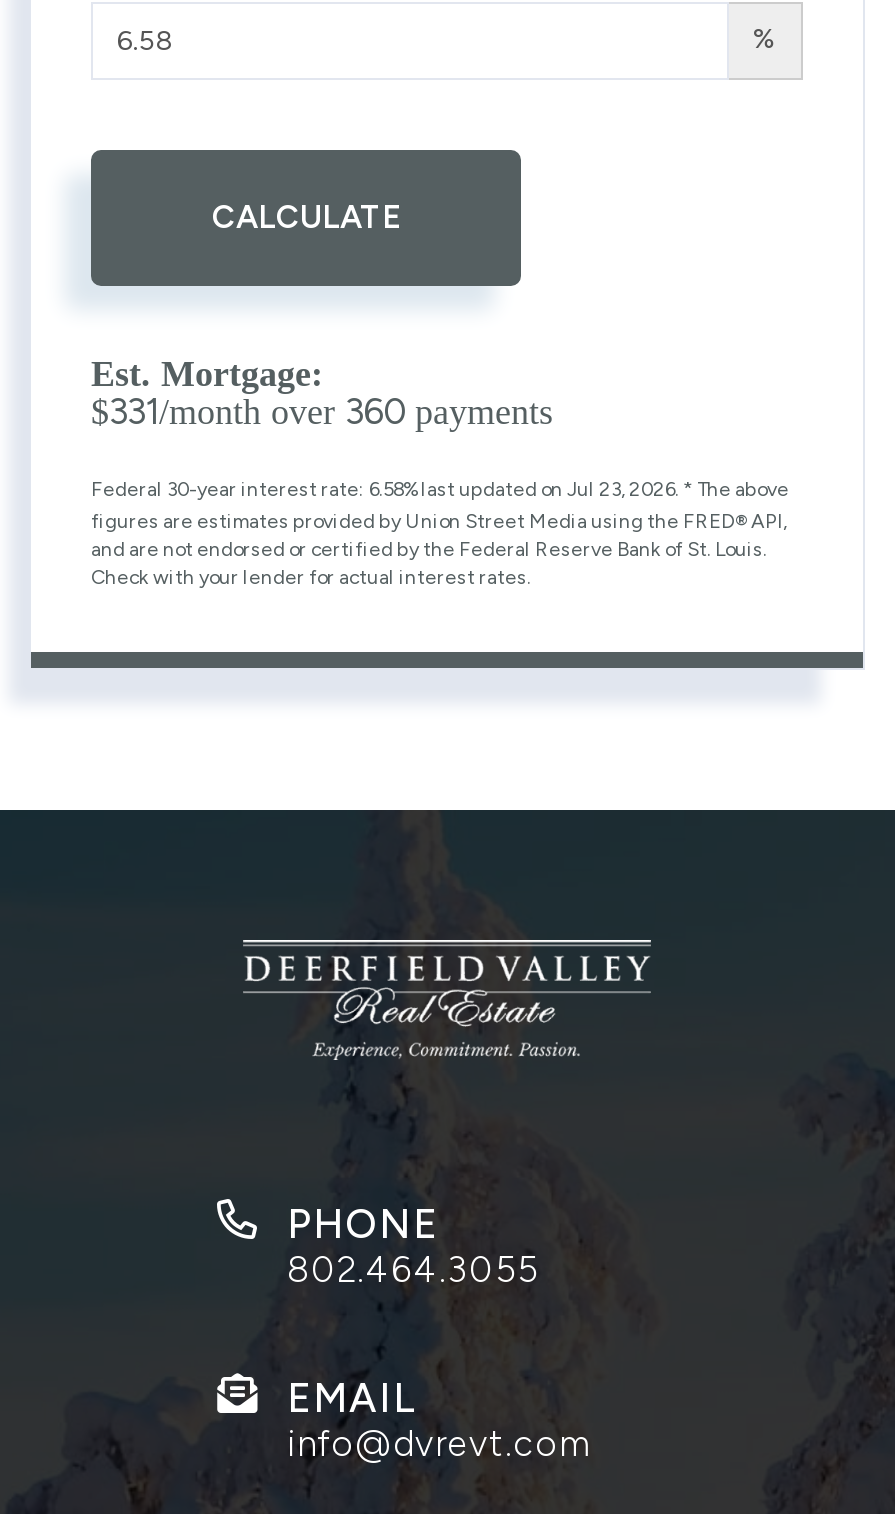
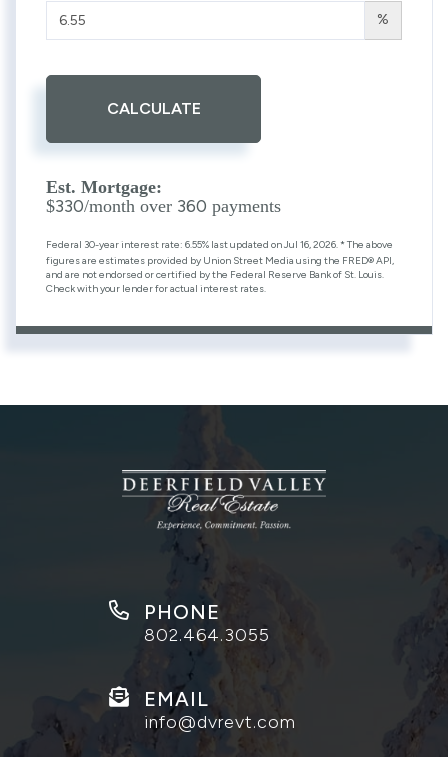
[91,390,553,434] $331/month over 360 payments -> [46,195,281,217] $330/month over 360 payments
[91,476,789,502] Federal 30-year interest rate: 6.58% last updated on Jul 23, 2026. * The above -> [46,238,393,251] Federal 30-year interest rate: 6.55% last updated on Jul 16, 2026. * The above

